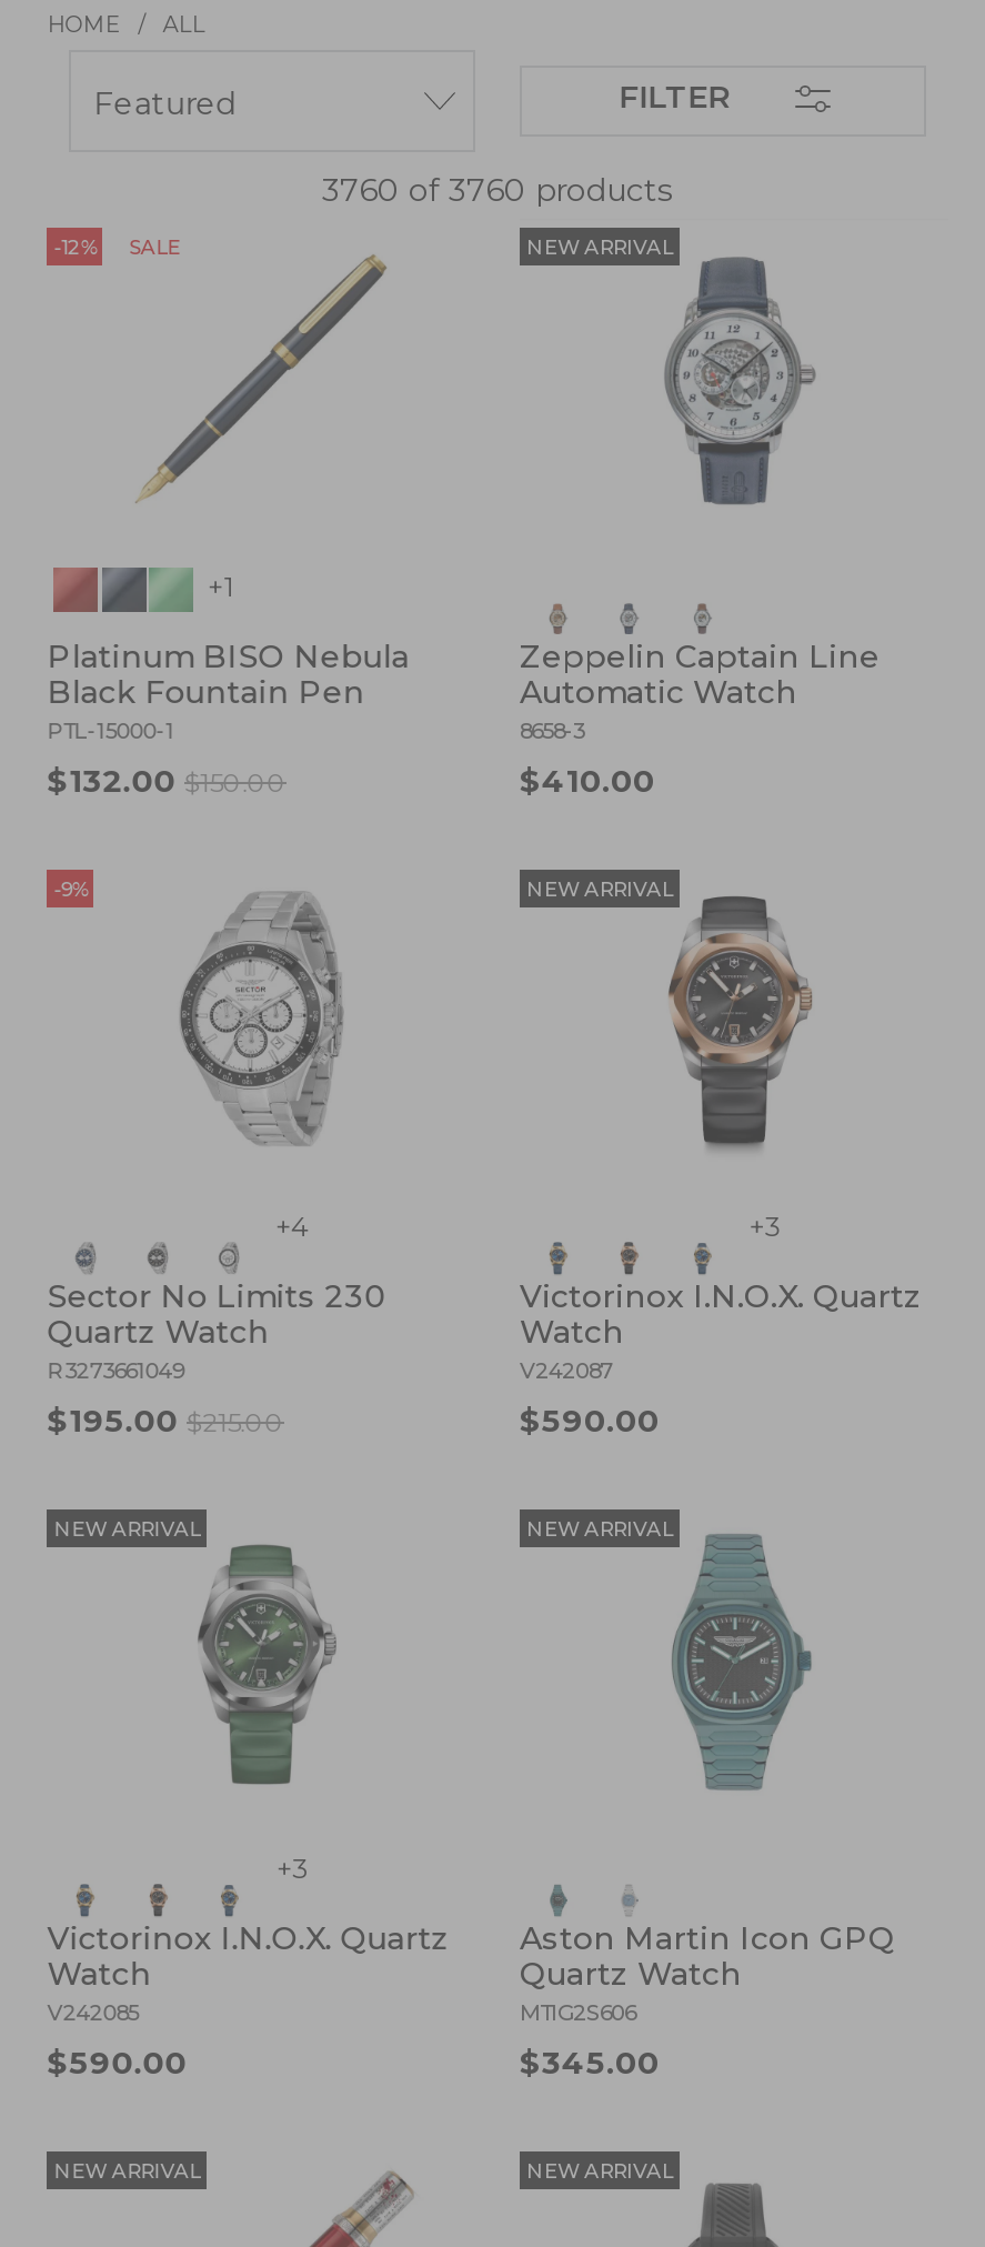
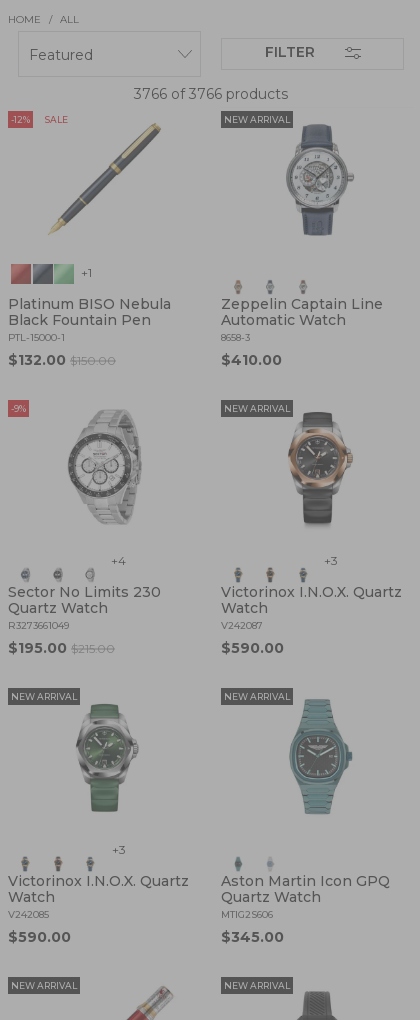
[322,170,673,210] 3760 of 3760 products -> [134,85,288,103] 3766 of 3766 products

